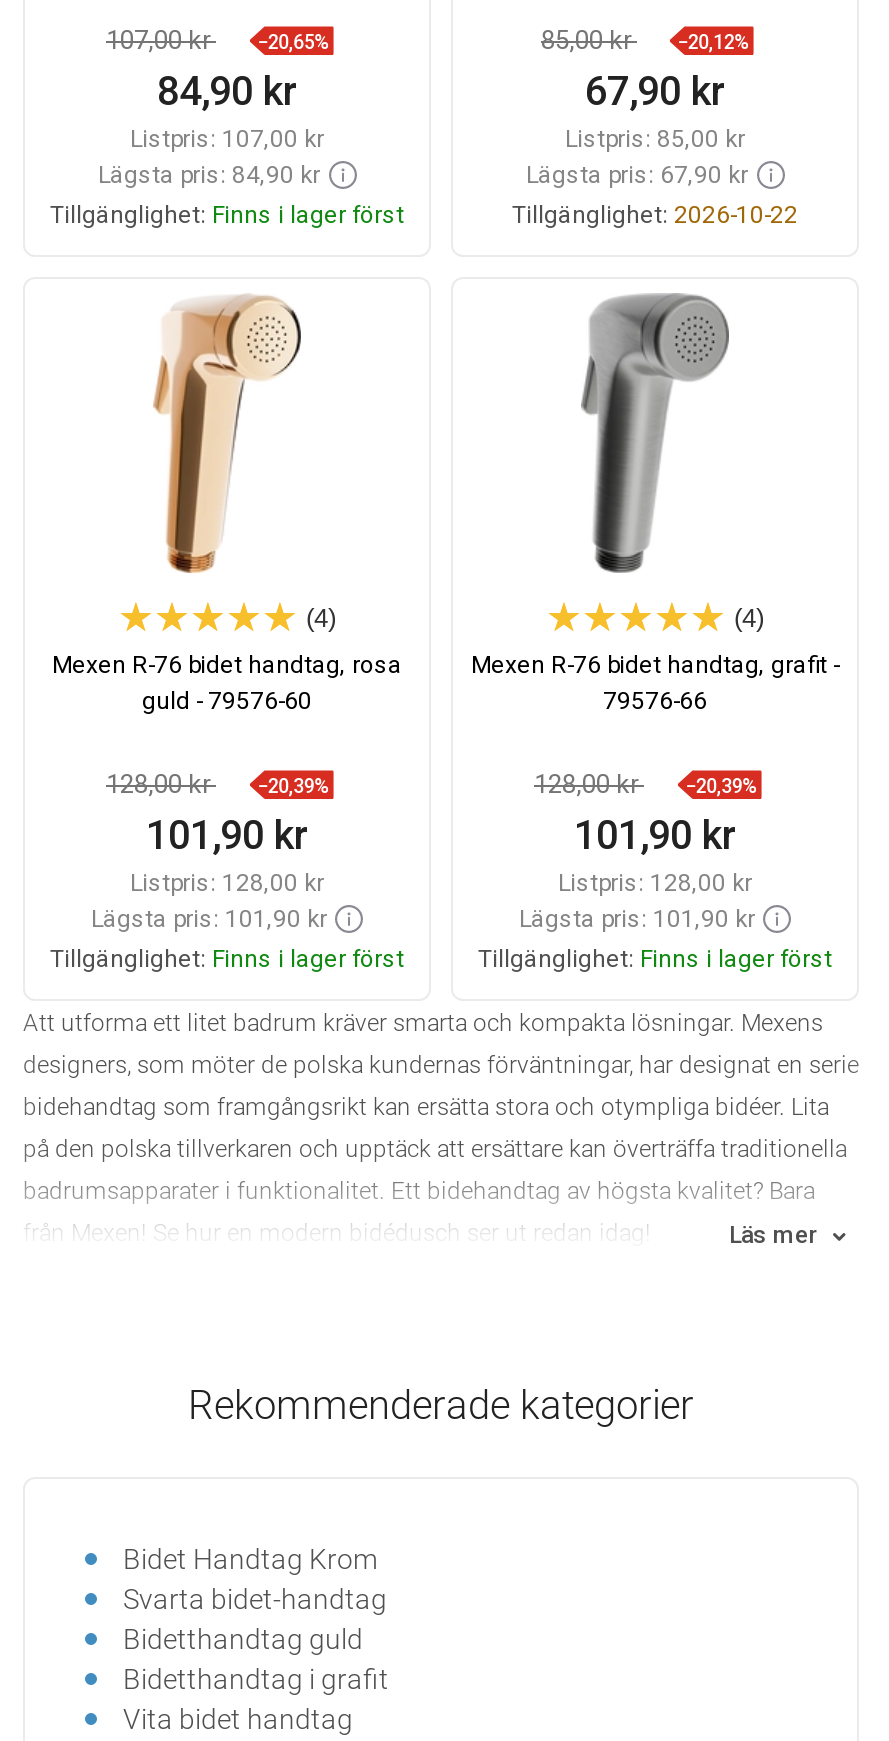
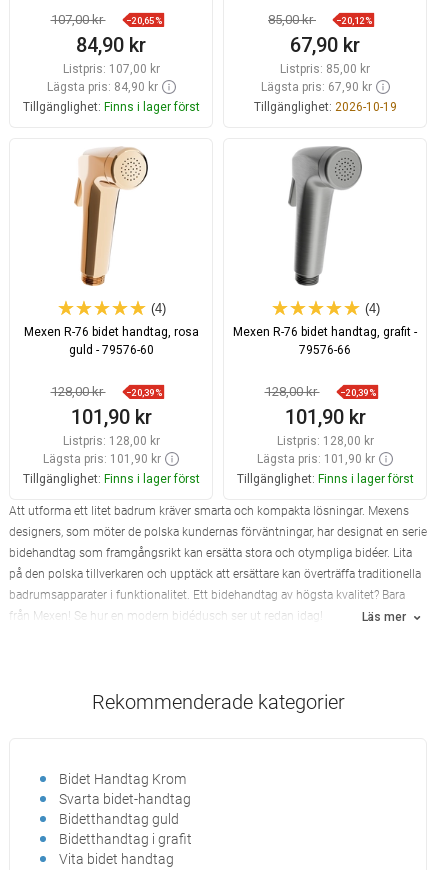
[512,201,798,229] Tillgänglighet: 2026-10-22 -> [253,100,396,114] Tillgänglighet: 2026-10-19

